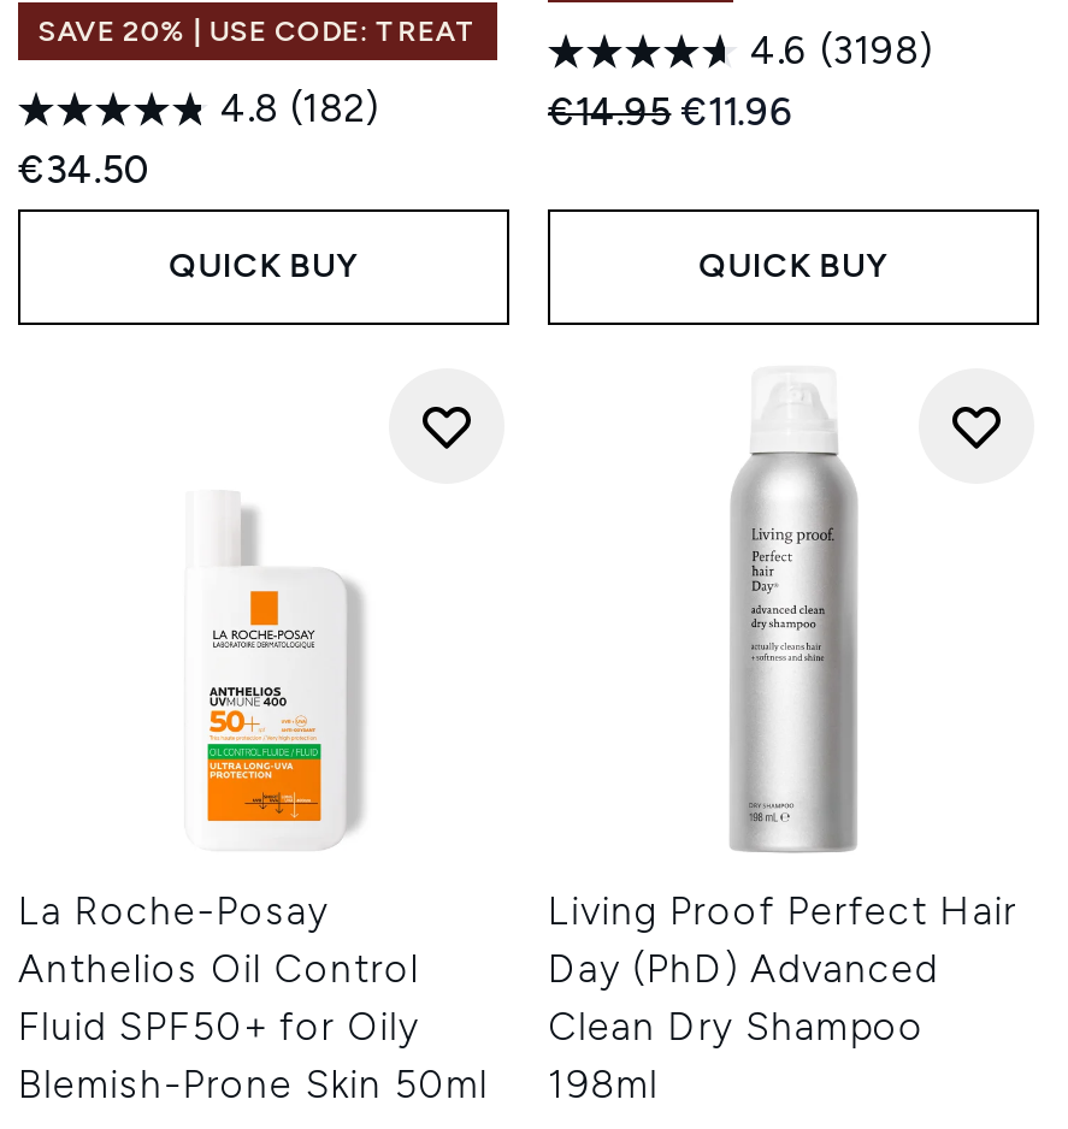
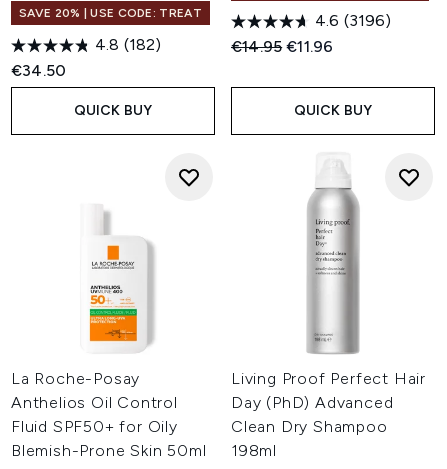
[750,26,933,72] 4.6 (3198) -> [315,11,391,30] 4.6 (3196)

